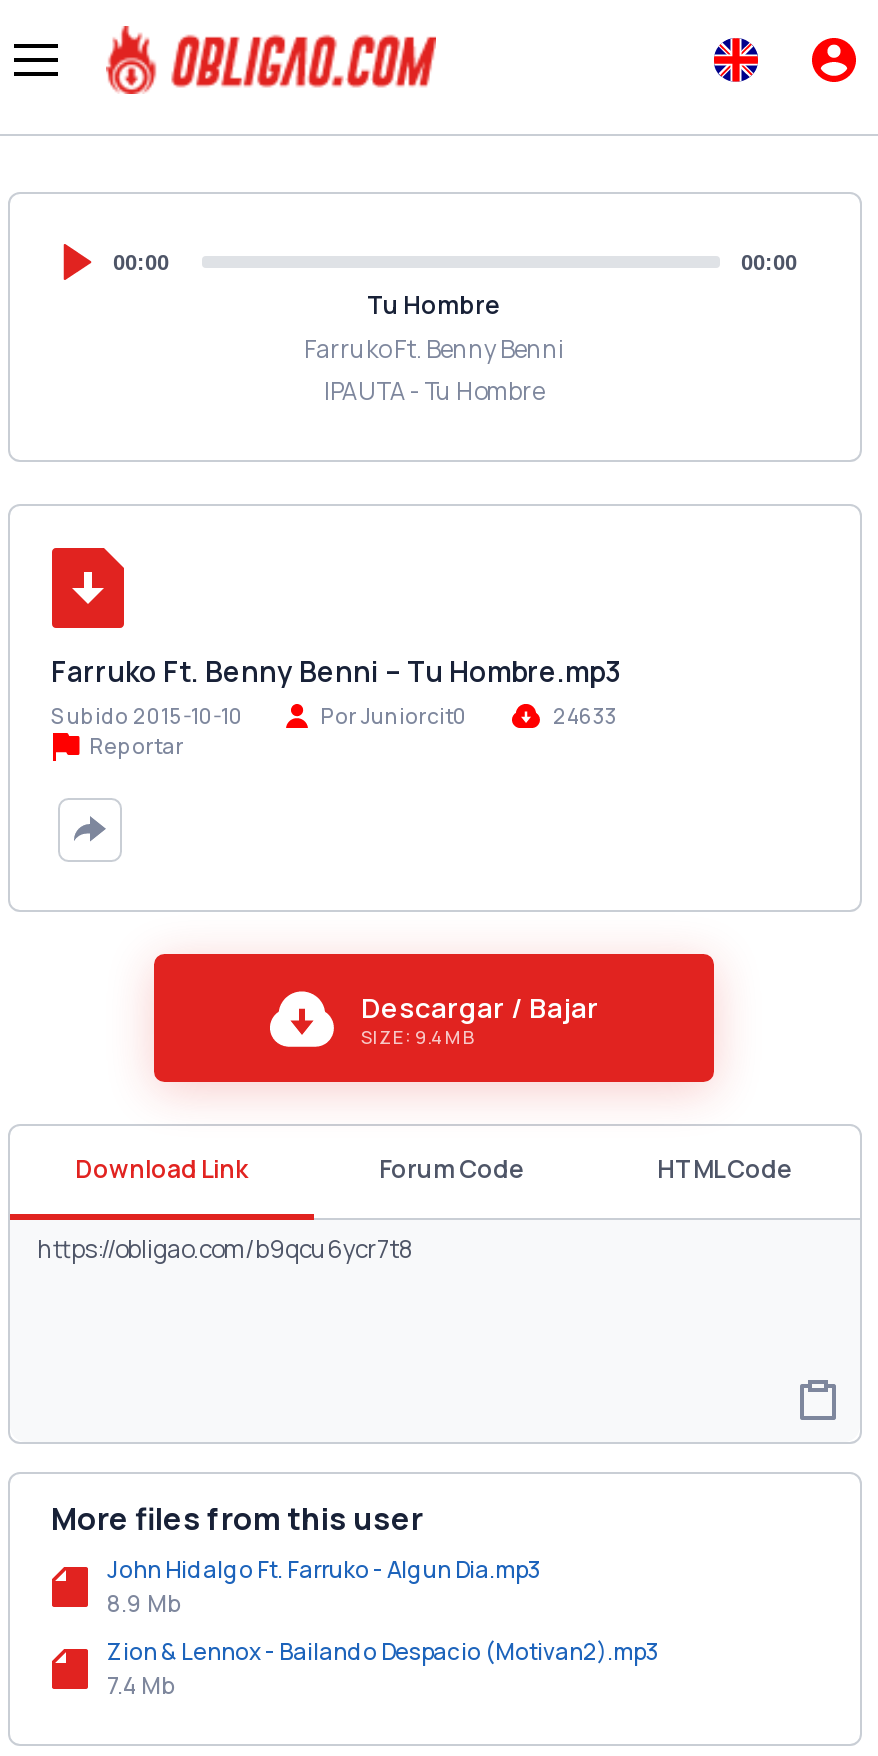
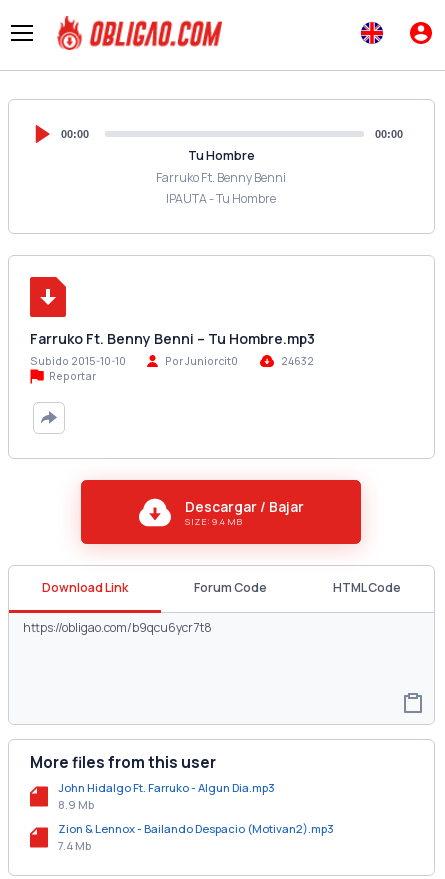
[553,701,617,729] 24633 -> [280,353,313,367] 24632

